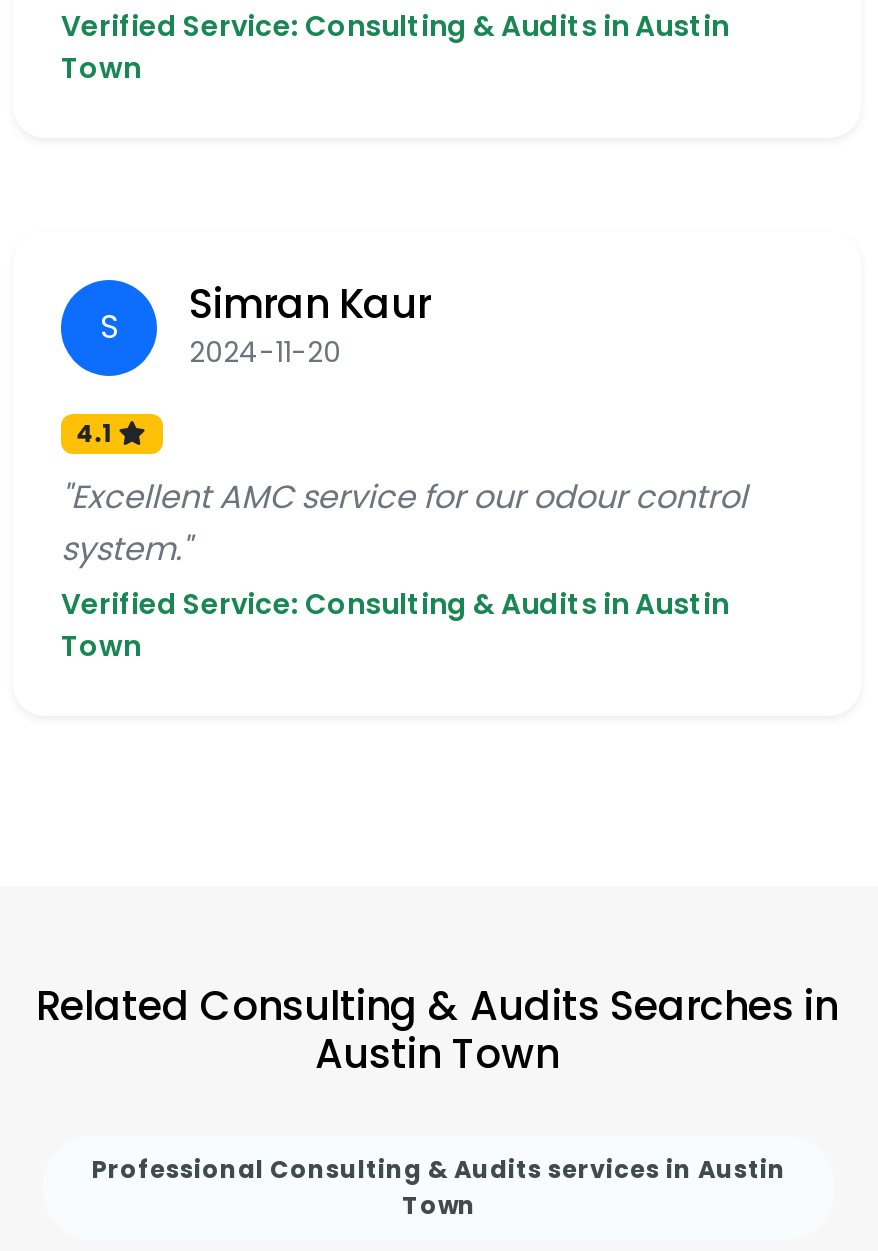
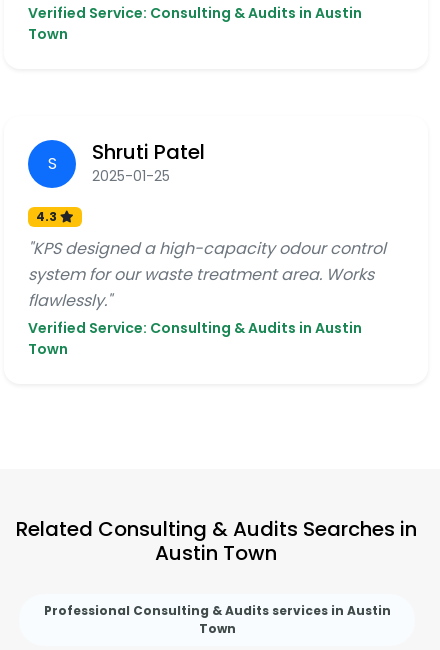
[189,276,431,372] Simran Kaur | 2024-11-20 -> [92,138,205,186] Shruti Patel | 2025-01-25
[77,416,119,450] 4.1 -> [36,208,60,225] 4.3
[61,474,747,572] "Excellent AMC service for our odour control | system." -> [28,237,386,312] "KPS designed a high-capacity odour control | system for our waste treatment area. Works | flawlessly."

